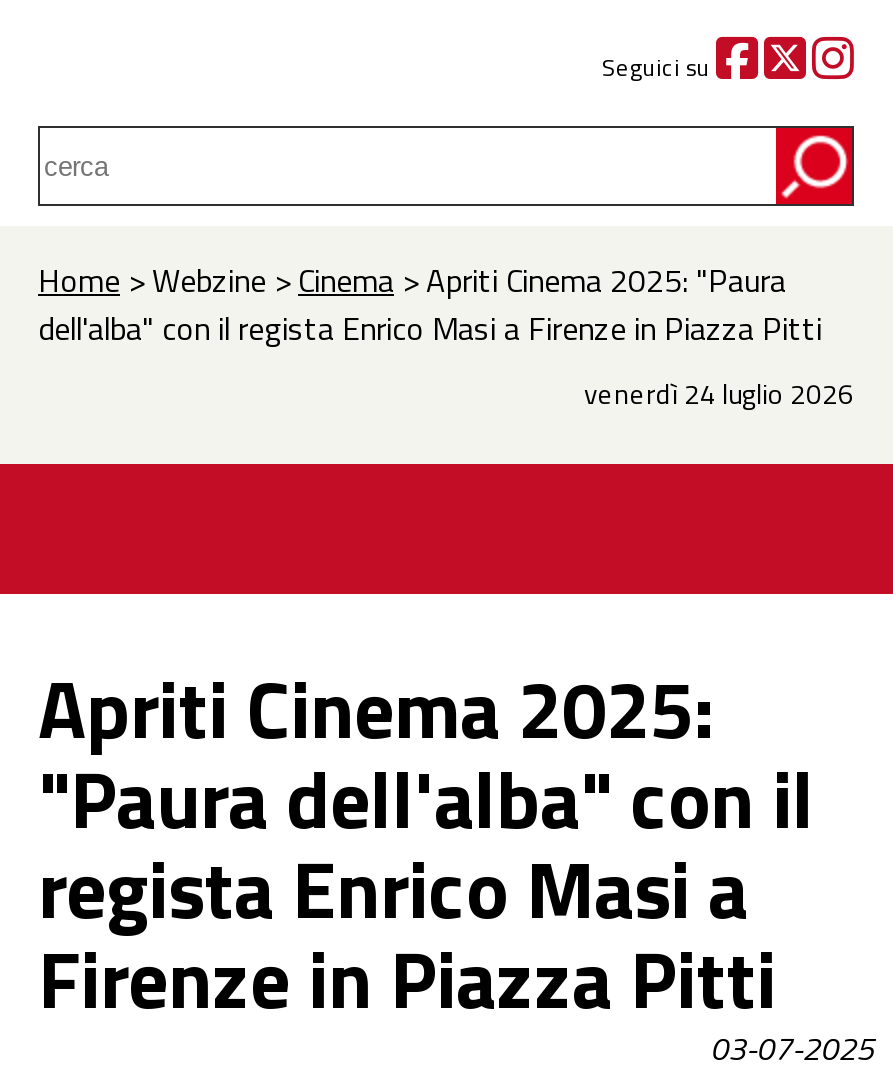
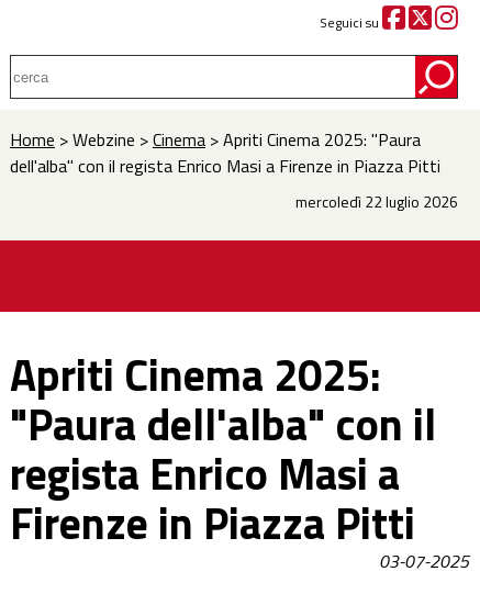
[584,372,854,414] venerdì 24 luglio 2026 -> [295,190,458,213] mercoledì 22 luglio 2026

